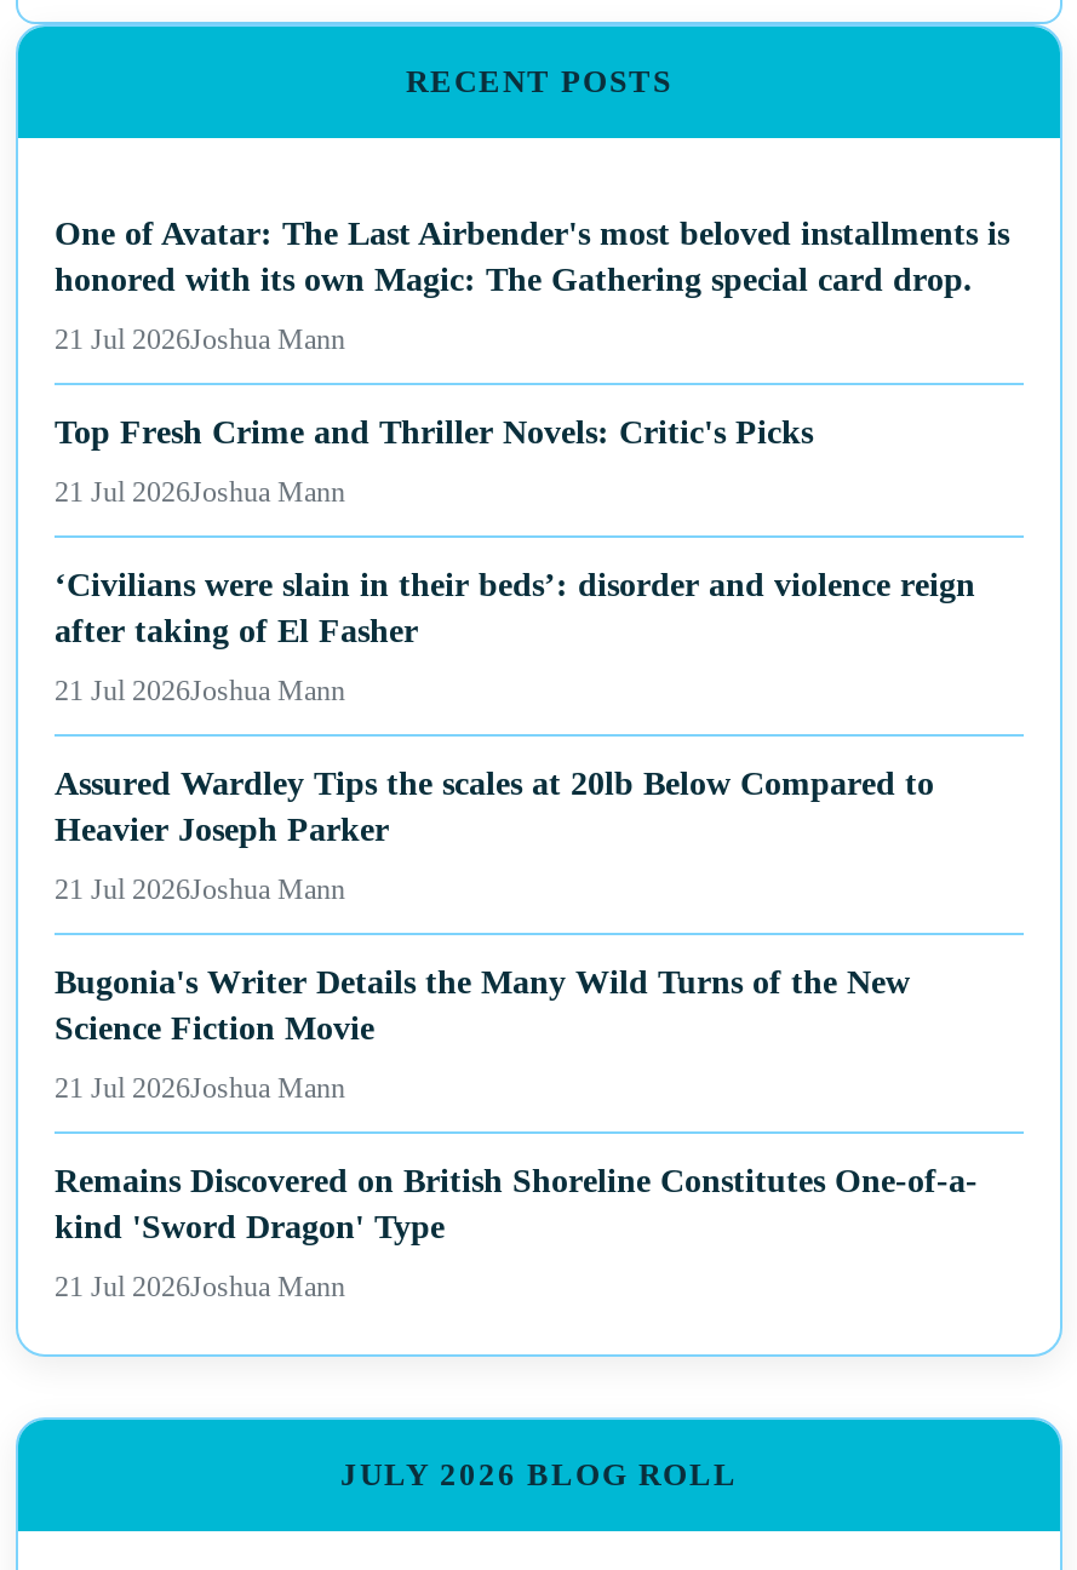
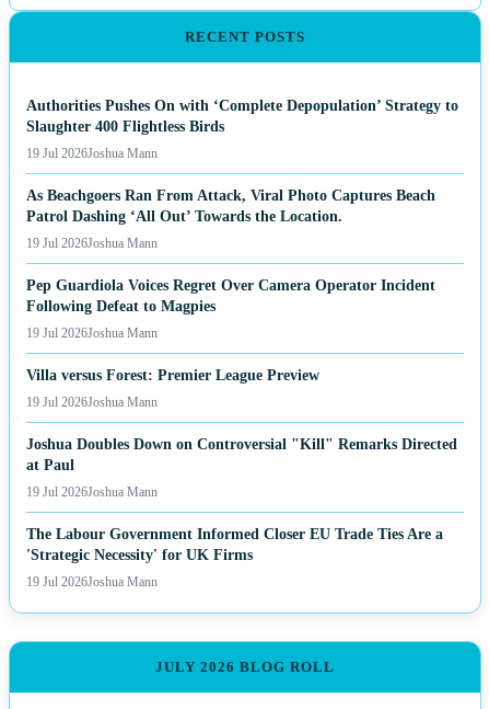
[55,215,1009,298] One of Avatar: The Last Airbender's most beloved installments is | honored with its own Magic: The Gathering special card drop. -> [26,97,458,135] Authorities Pushes On with ‘Complete Depopulation’ Strategy to | Slaughter 400 Flightless Birds
[55,322,345,356] 21 Jul 2026Joshua Mann -> [26,146,158,161] 19 Jul 2026Joshua Mann
[55,414,813,450] Top Fresh Crime and Thriller Novels: Critic's Picks -> [26,187,435,224] As Beachgoers Ran From Attack, Viral Photo Captures Beach | Patrol Dashing ‘All Out’ Towards the Location.
[55,474,345,508] 21 Jul 2026Joshua Mann -> [26,235,158,251] 19 Jul 2026Joshua Mann
[55,566,975,649] ‘Civilians were slain in their beds’: disorder and violence reign | after taking of El Fasher -> [26,277,435,314] Pep Guardiola Voices Regret Over Camera Operator Incident | Following Defeat to Magpies
[55,673,345,707] 21 Jul 2026Joshua Mann -> [26,325,158,341] 19 Jul 2026Joshua Mann
[55,765,934,848] Assured Wardley Tips the scales at 20lb Below Compared to | Heavier Joseph Parker -> [26,367,319,383] Villa versus Forest: Premier League Preview
[55,872,345,906] 21 Jul 2026Joshua Mann -> [26,394,158,410] 19 Jul 2026Joshua Mann
[55,964,910,1046] Bugonia's Writer Details the Many Wild Turns of the New | Science Fiction Movie -> [26,436,457,473] Joshua Doubles Down on Controversial "Kill" Remarks Directed | at Paul
[55,1070,345,1104] 21 Jul 2026Joshua Mann -> [26,484,158,499] 19 Jul 2026Joshua Mann
[55,1162,978,1245] Remains Discovered on British Shoreline Constitutes One-of-a- | kind 'Sword Dragon' Type -> [26,526,443,563] The Labour Government Informed Closer EU Trade Ties Are a | 'Strategic Necessity' for UK Firms
[55,1269,345,1303] 21 Jul 2026Joshua Mann -> [26,574,158,589] 19 Jul 2026Joshua Mann

